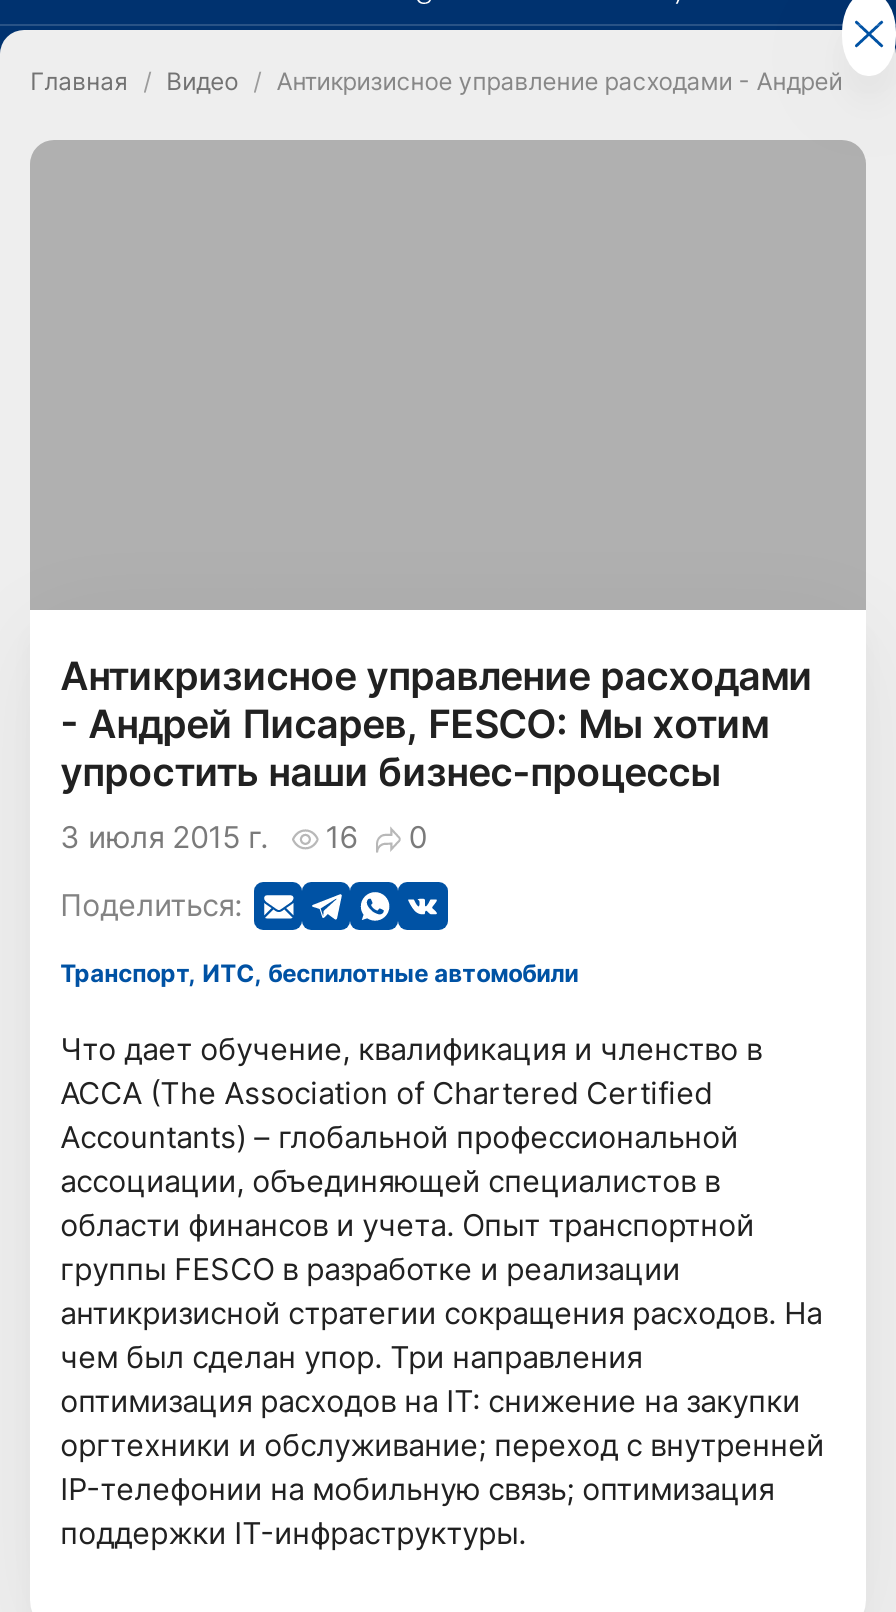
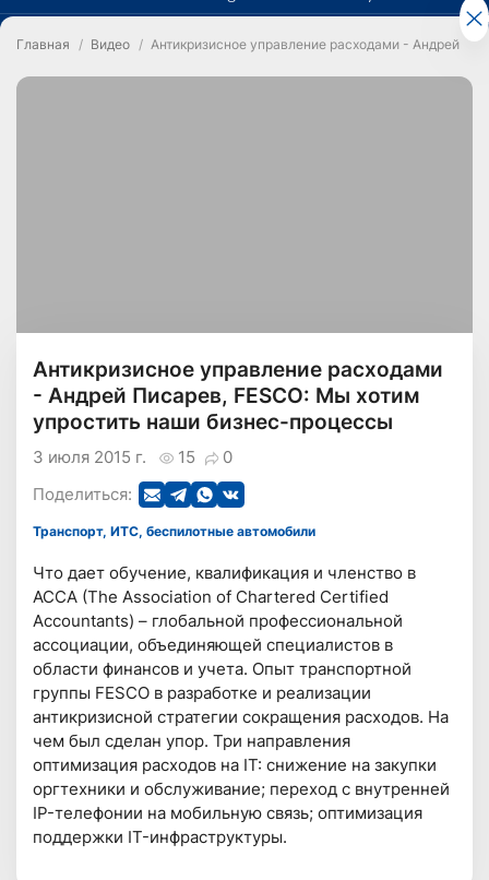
[325,817,357,855] 16 -> [178,446,195,467] 15

